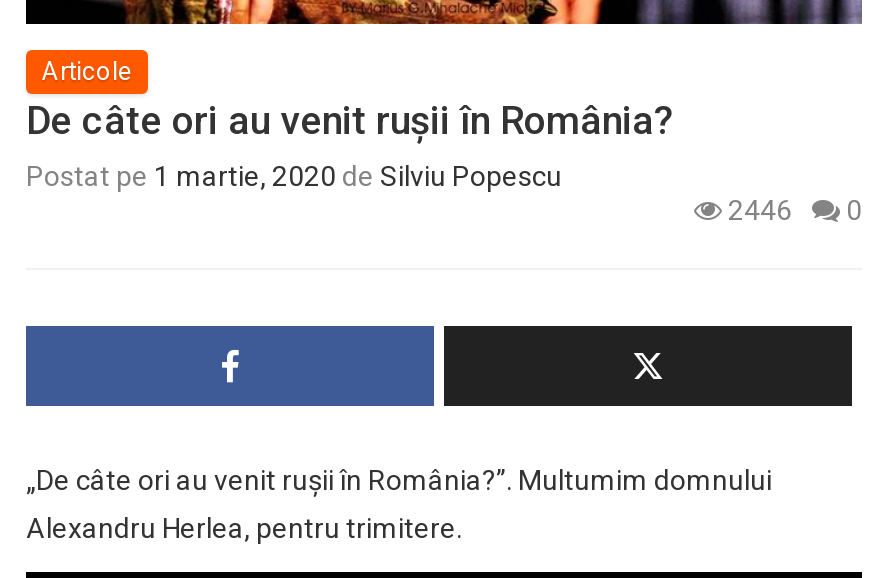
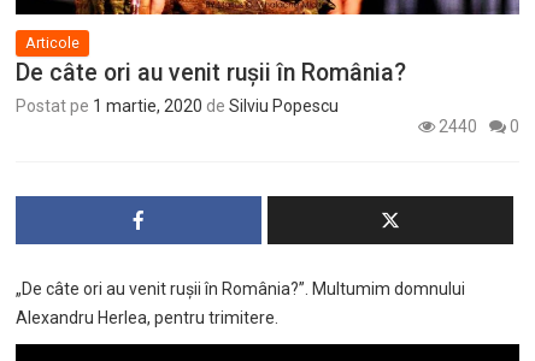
[722,194,862,226] 2446 0 -> [435,117,519,136] 2440 0

